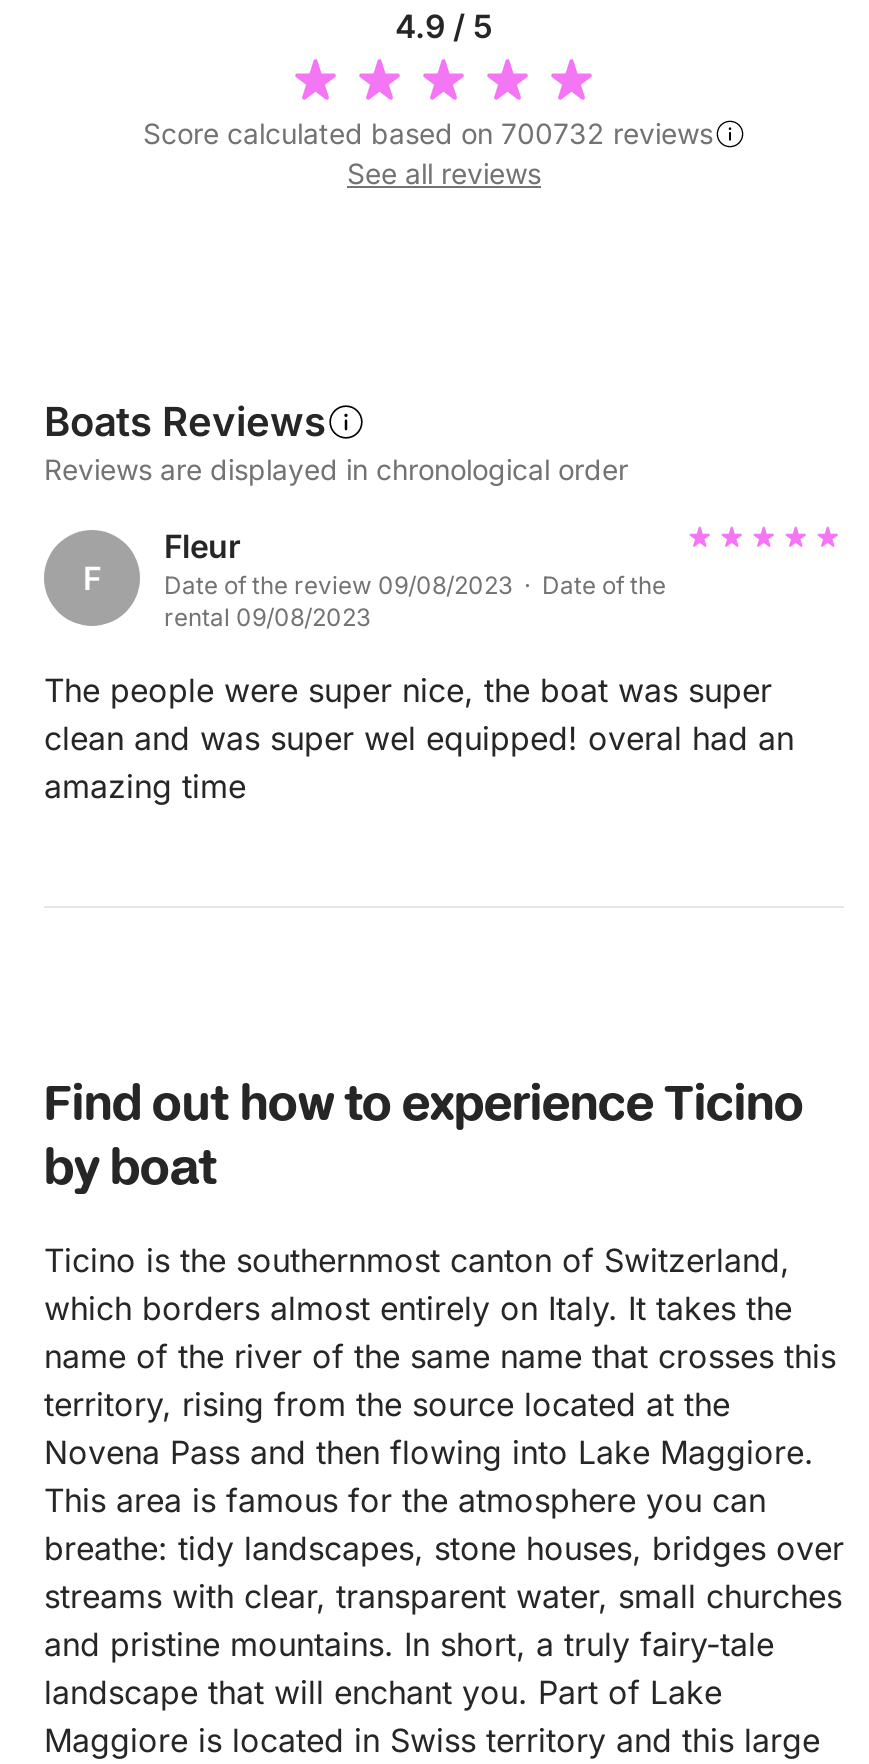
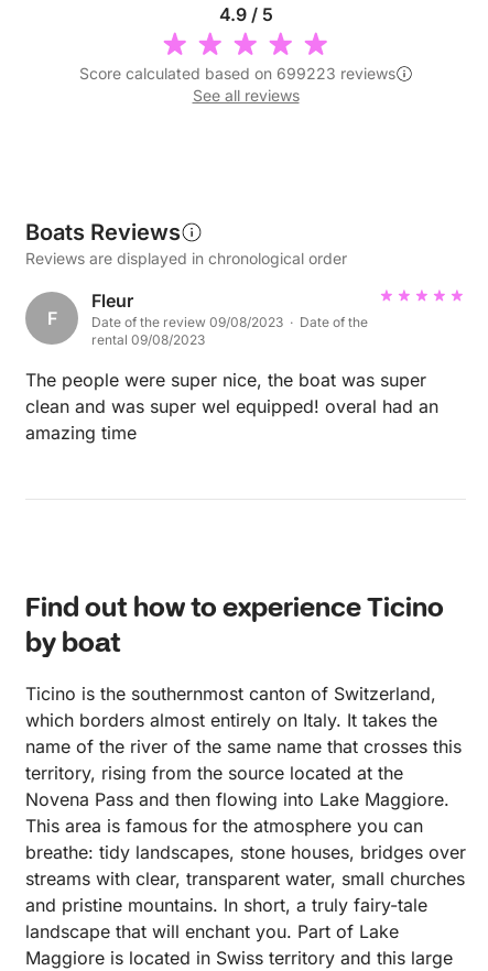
[143,115,713,149] Score calculated based on 700732 reviews -> [79,63,395,82] Score calculated based on 699223 reviews

